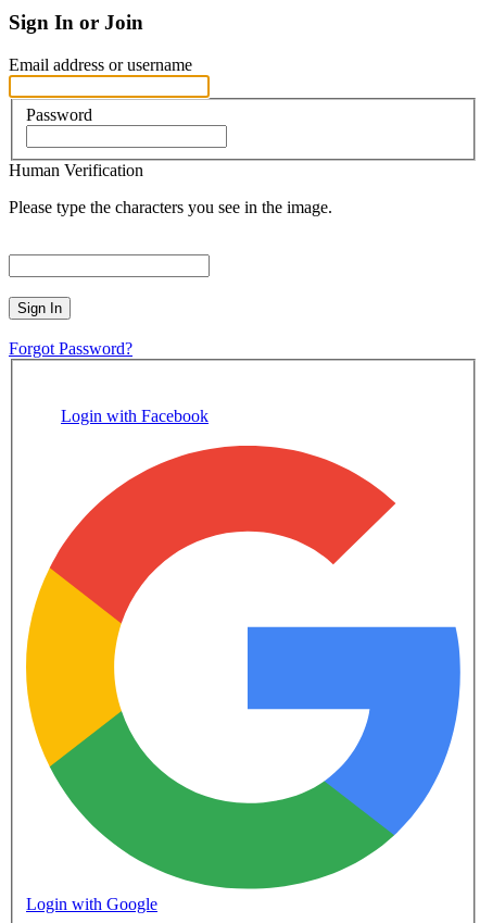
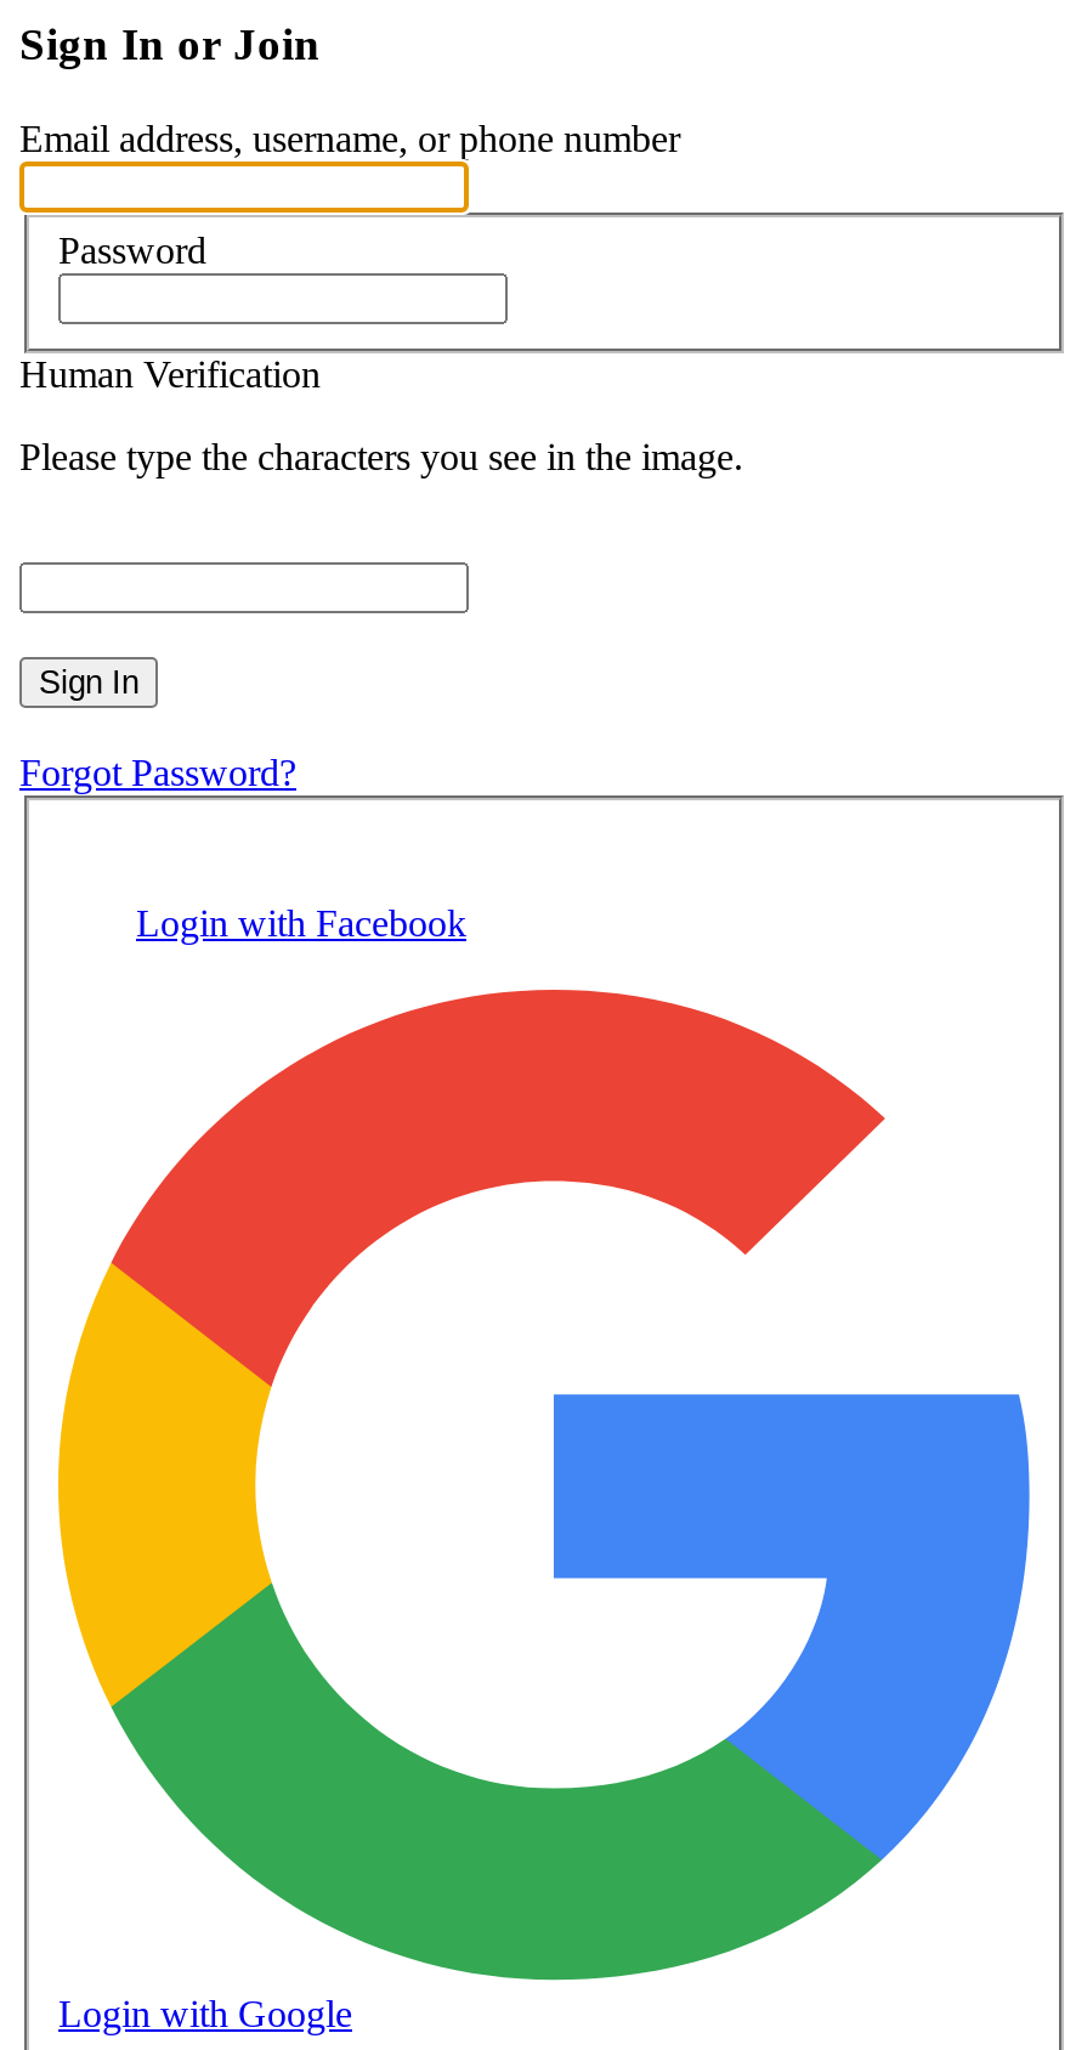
[9,55,192,74] Email address or username -> [19,118,680,159] Email address, username, or phone number

